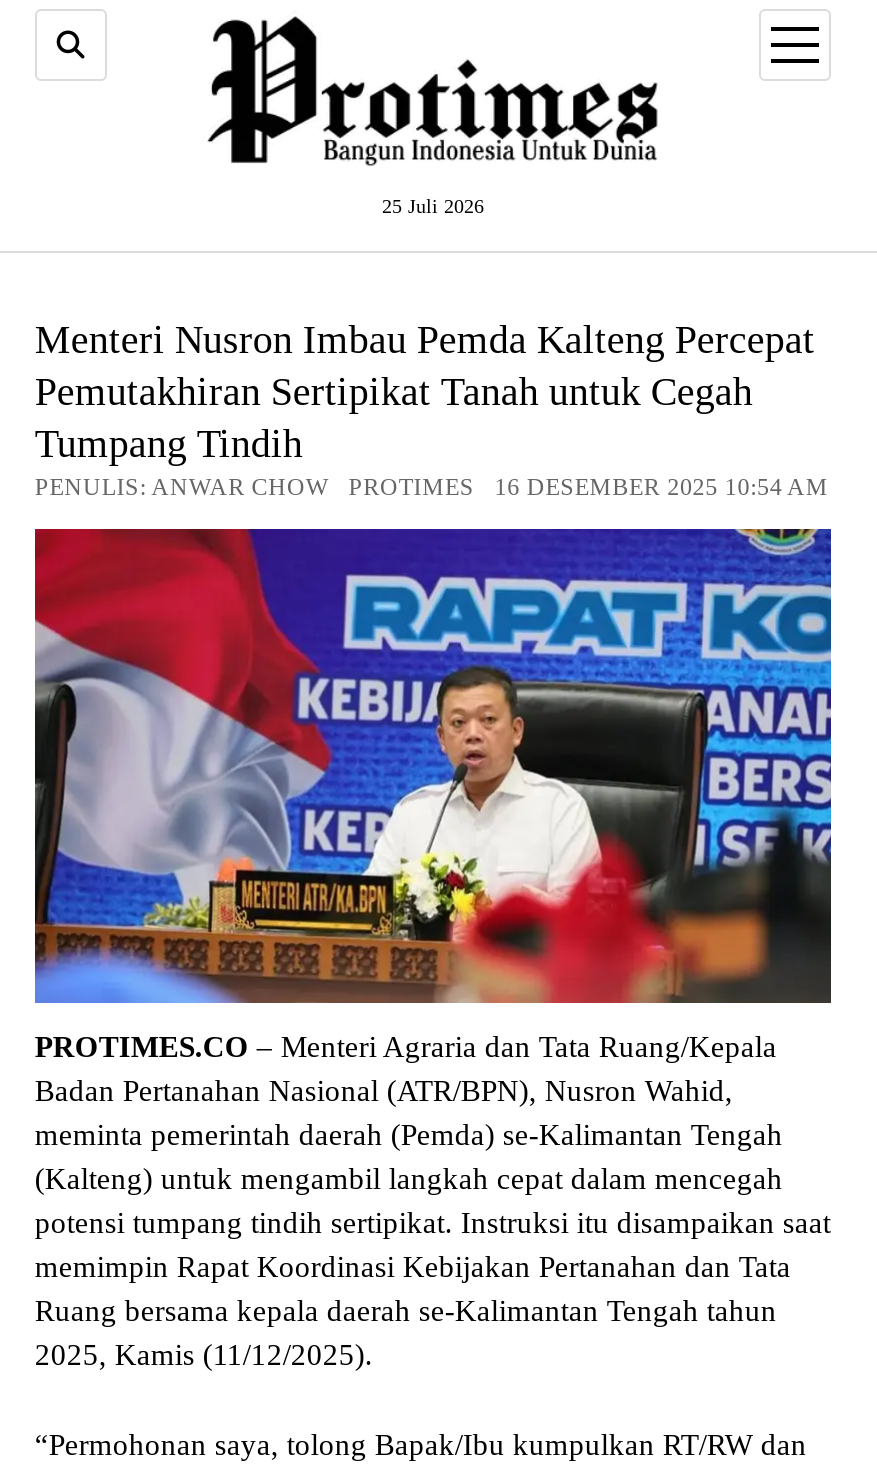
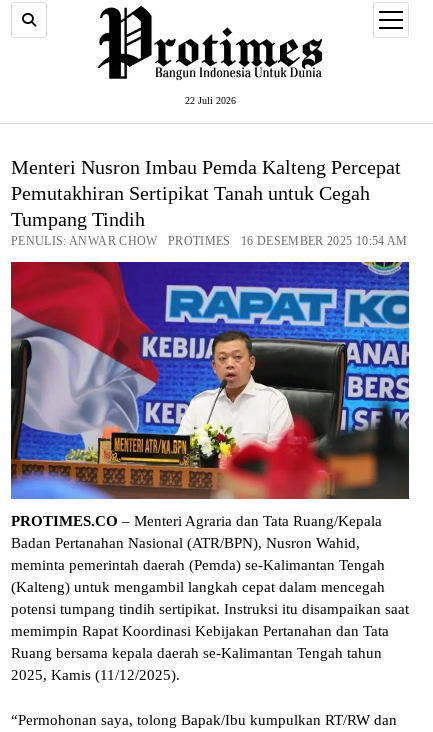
[382,196,484,218] 25 Juli 2026 -> [184,95,235,106] 22 Juli 2026

